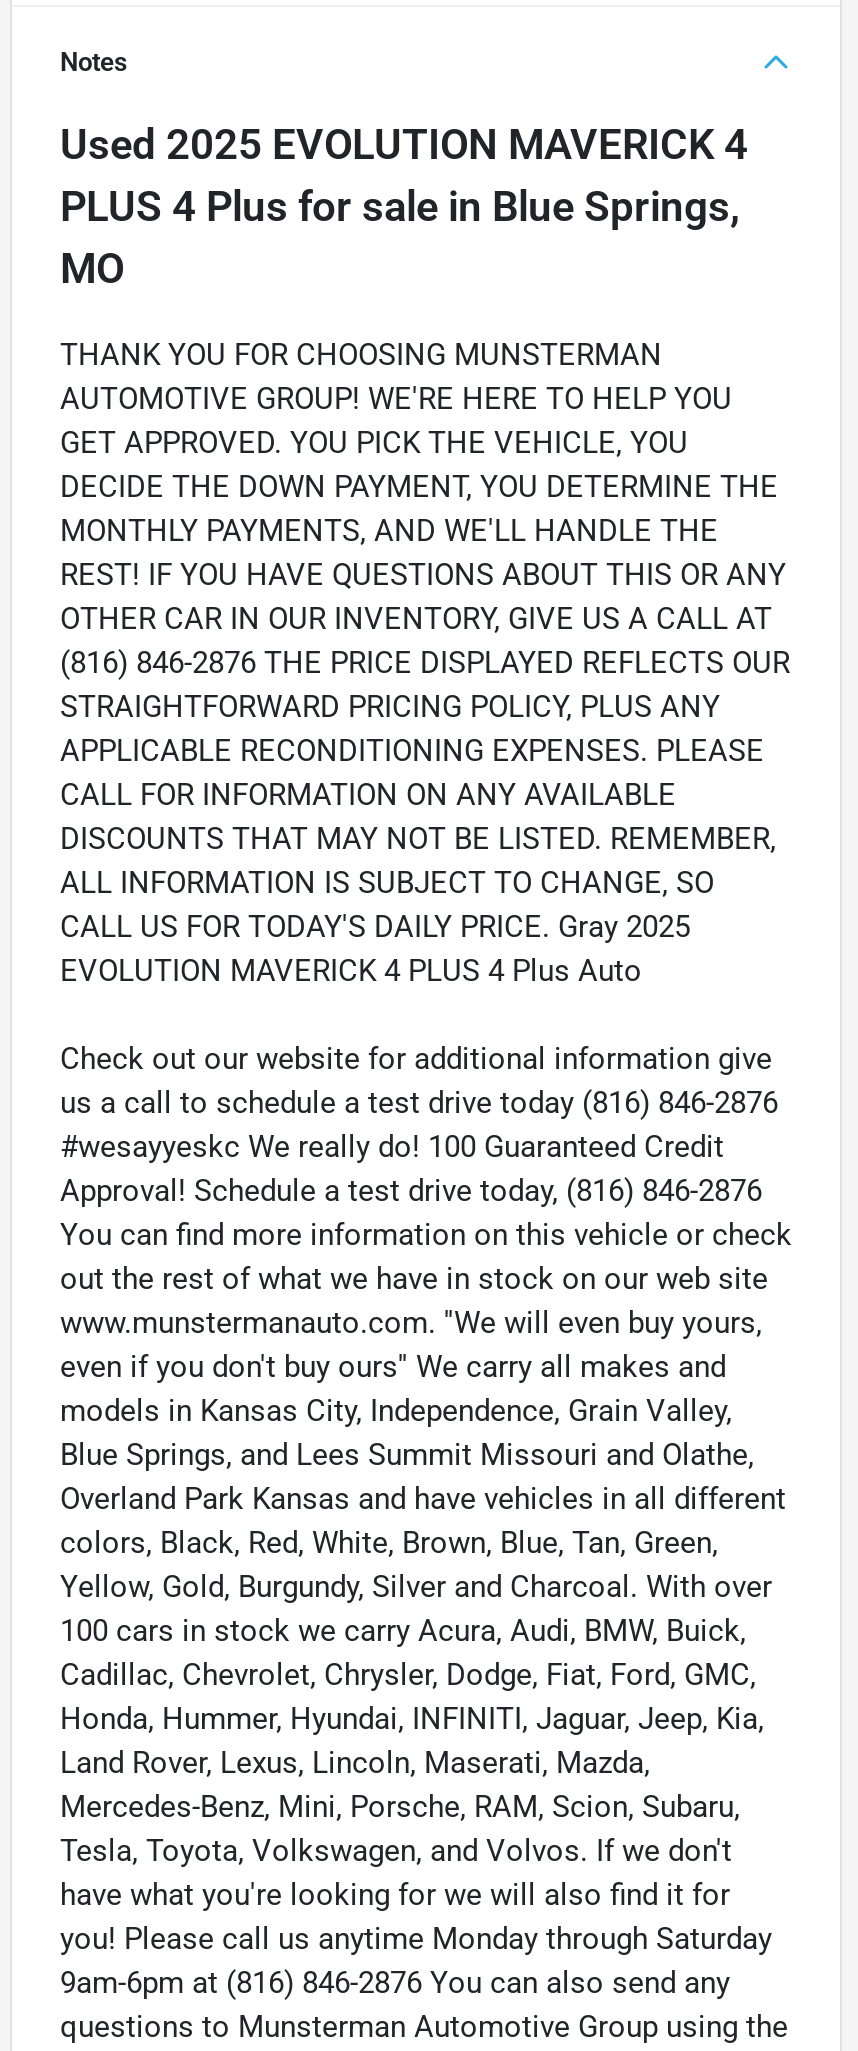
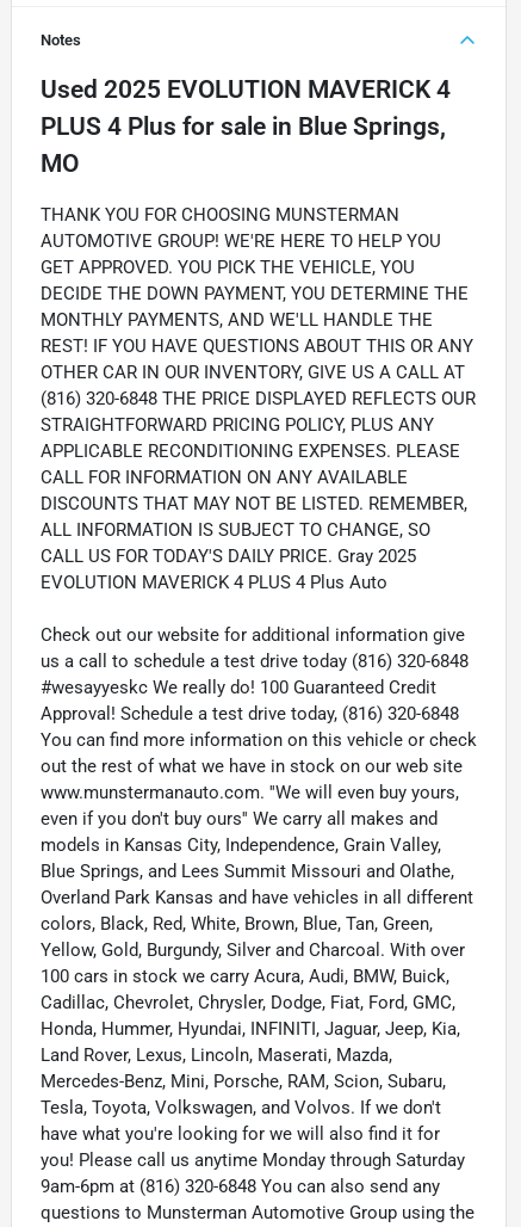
[60,645,790,681] (816) 846-2876 THE PRICE DISPLAYED REFLECTS OUR -> [41,388,476,410] (816) 320-6848 THE PRICE DISPLAYED REFLECTS OUR
[60,1085,778,1121] us a call to schedule a test drive today (816) 846-2876 -> [41,651,469,672] us a call to schedule a test drive today (816) 320-6848
[60,1173,762,1209] Approval! Schedule a test drive today, (816) 846-2876 -> [41,703,459,725] Approval! Schedule a test drive today, (816) 320-6848
[60,1965,730,2001] 9am-6pm at (816) 846-2876 You can also send any -> [41,1176,440,1197] 9am-6pm at (816) 320-6848 You can also send any

